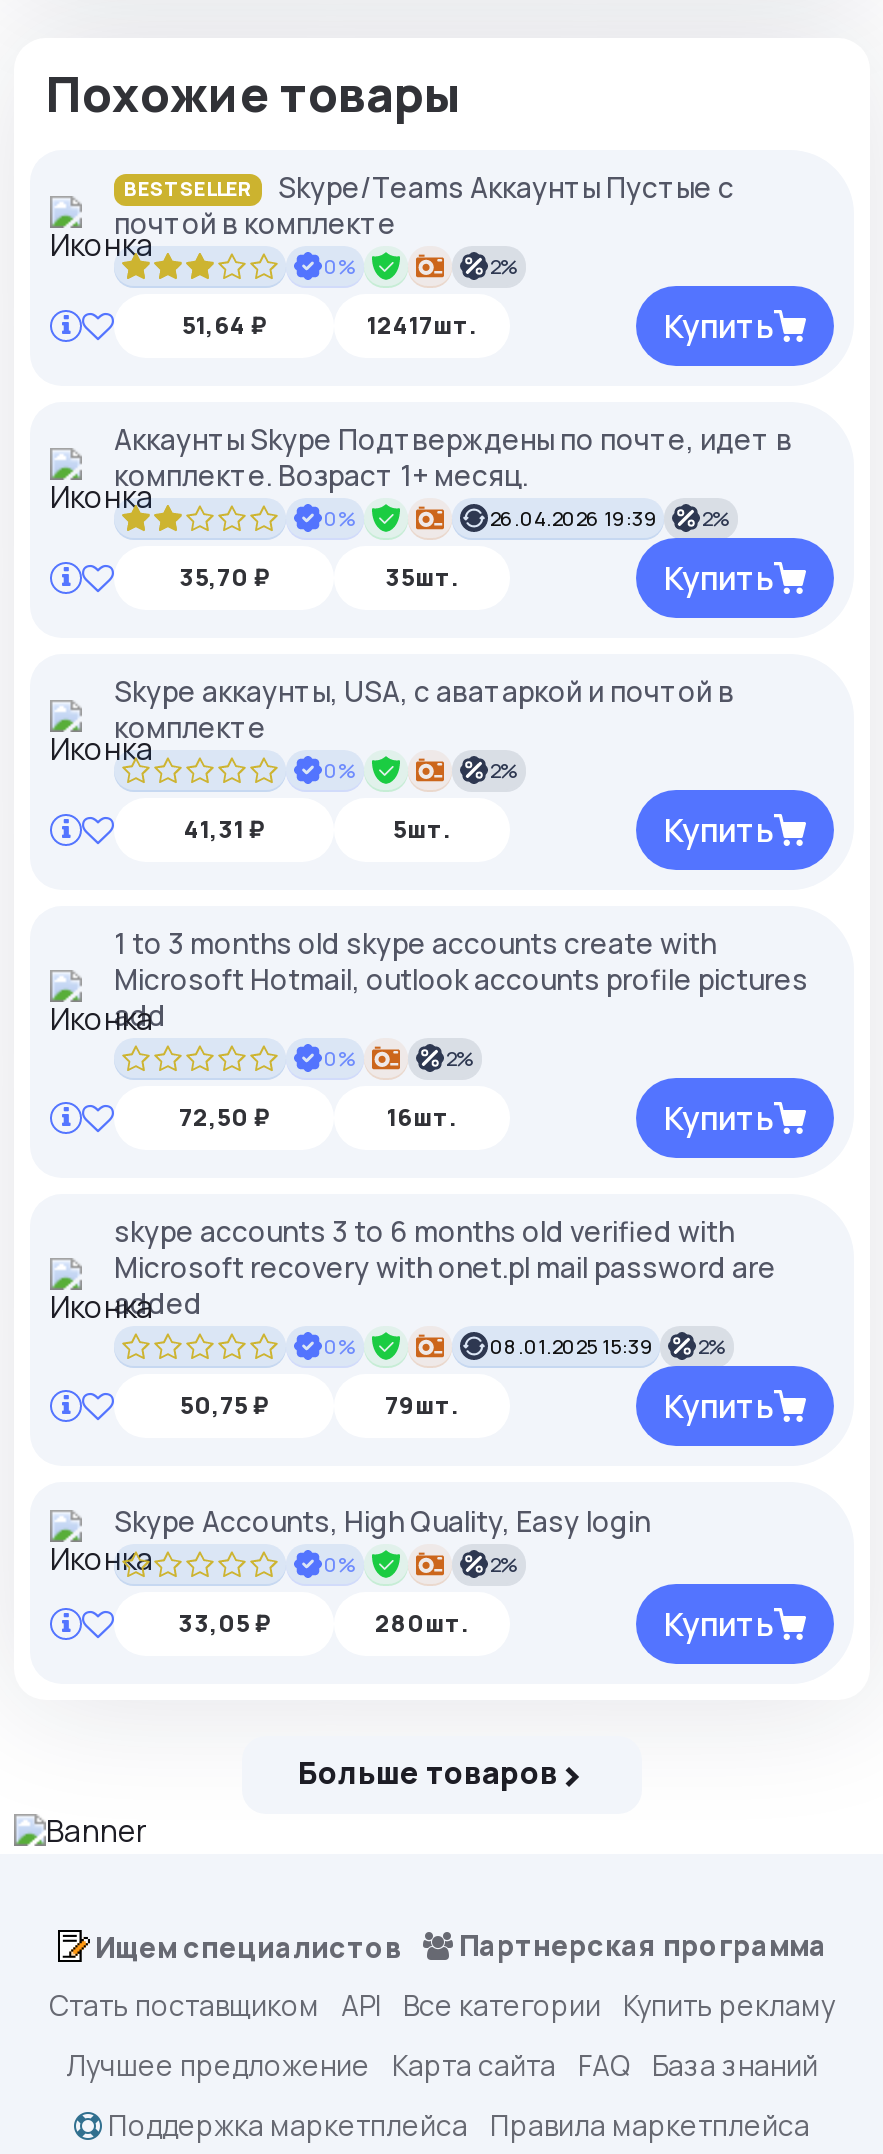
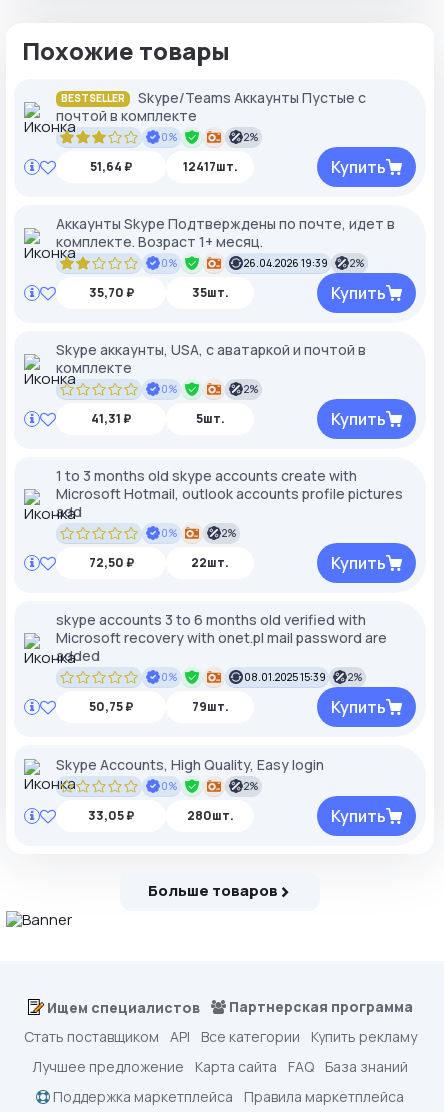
[387,1100,457,1134] 16шт. -> [191,554,229,571] 22шт.

